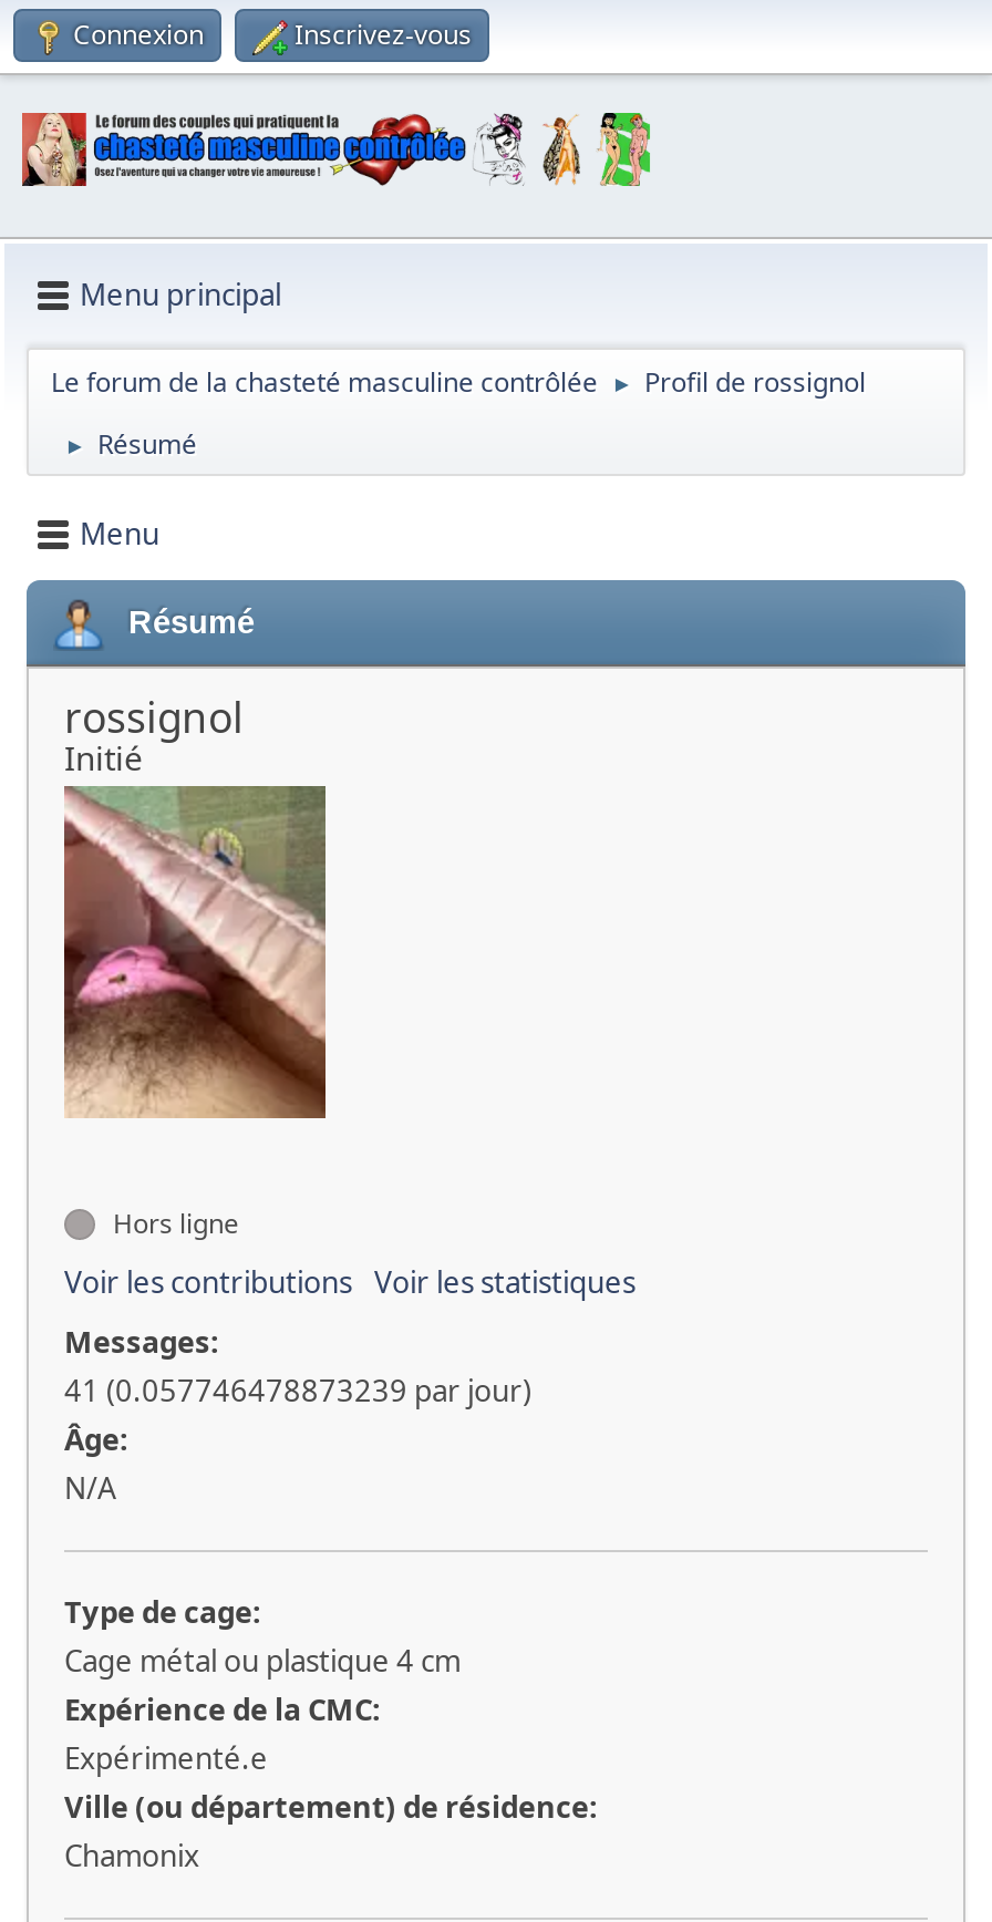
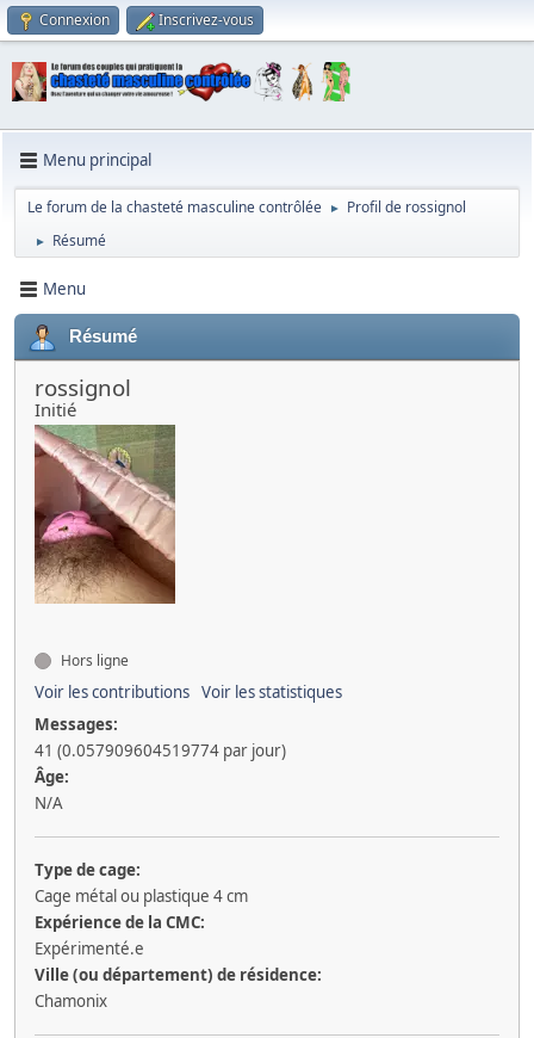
[64,1370,531,1409] 41 (0.057746478873239 par jour) -> [35,739,286,761] 41 (0.057909604519774 par jour)

